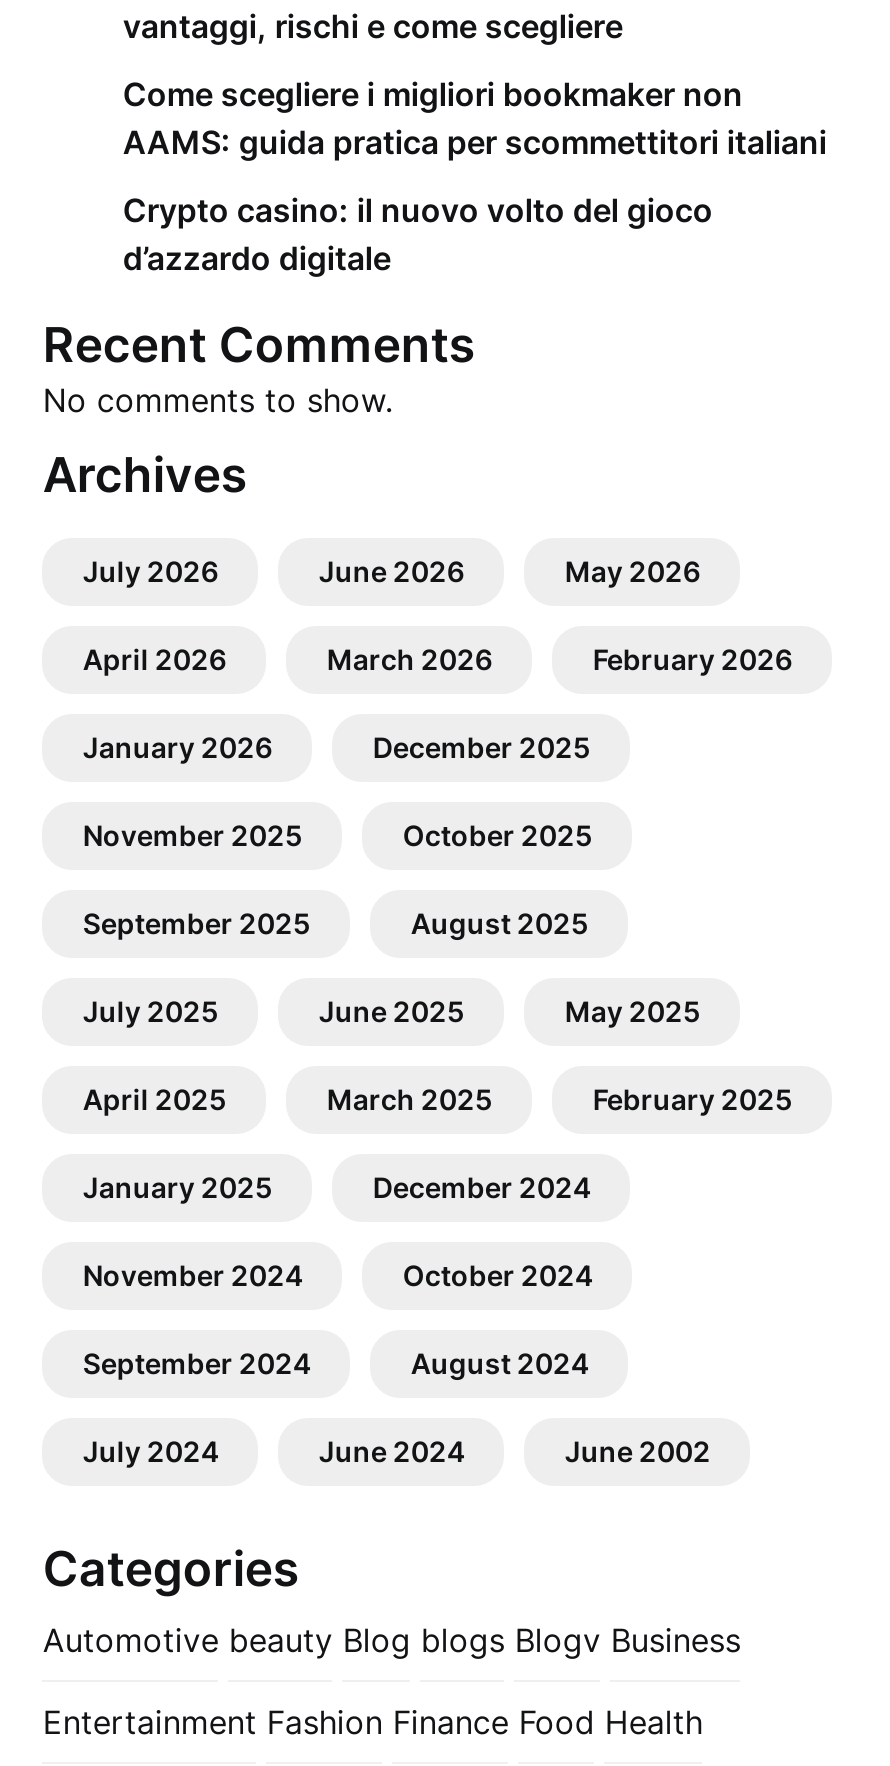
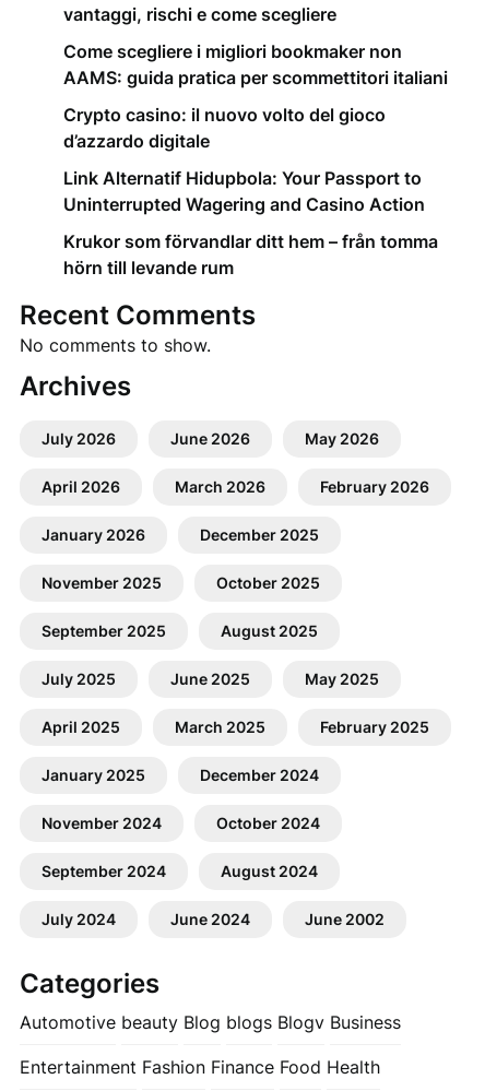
none -> [64,167,438,278] Link Alternatif Hidupbola: Your Passport to | Uninterrupted Wagering and Casino Action | Krukor som förvandlar ditt hem – från tomma | hörn till levande rum

